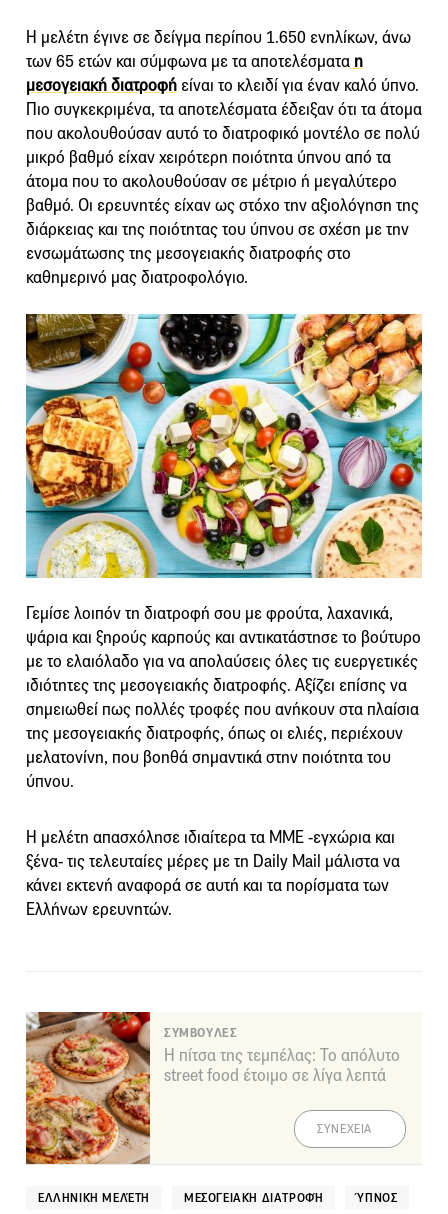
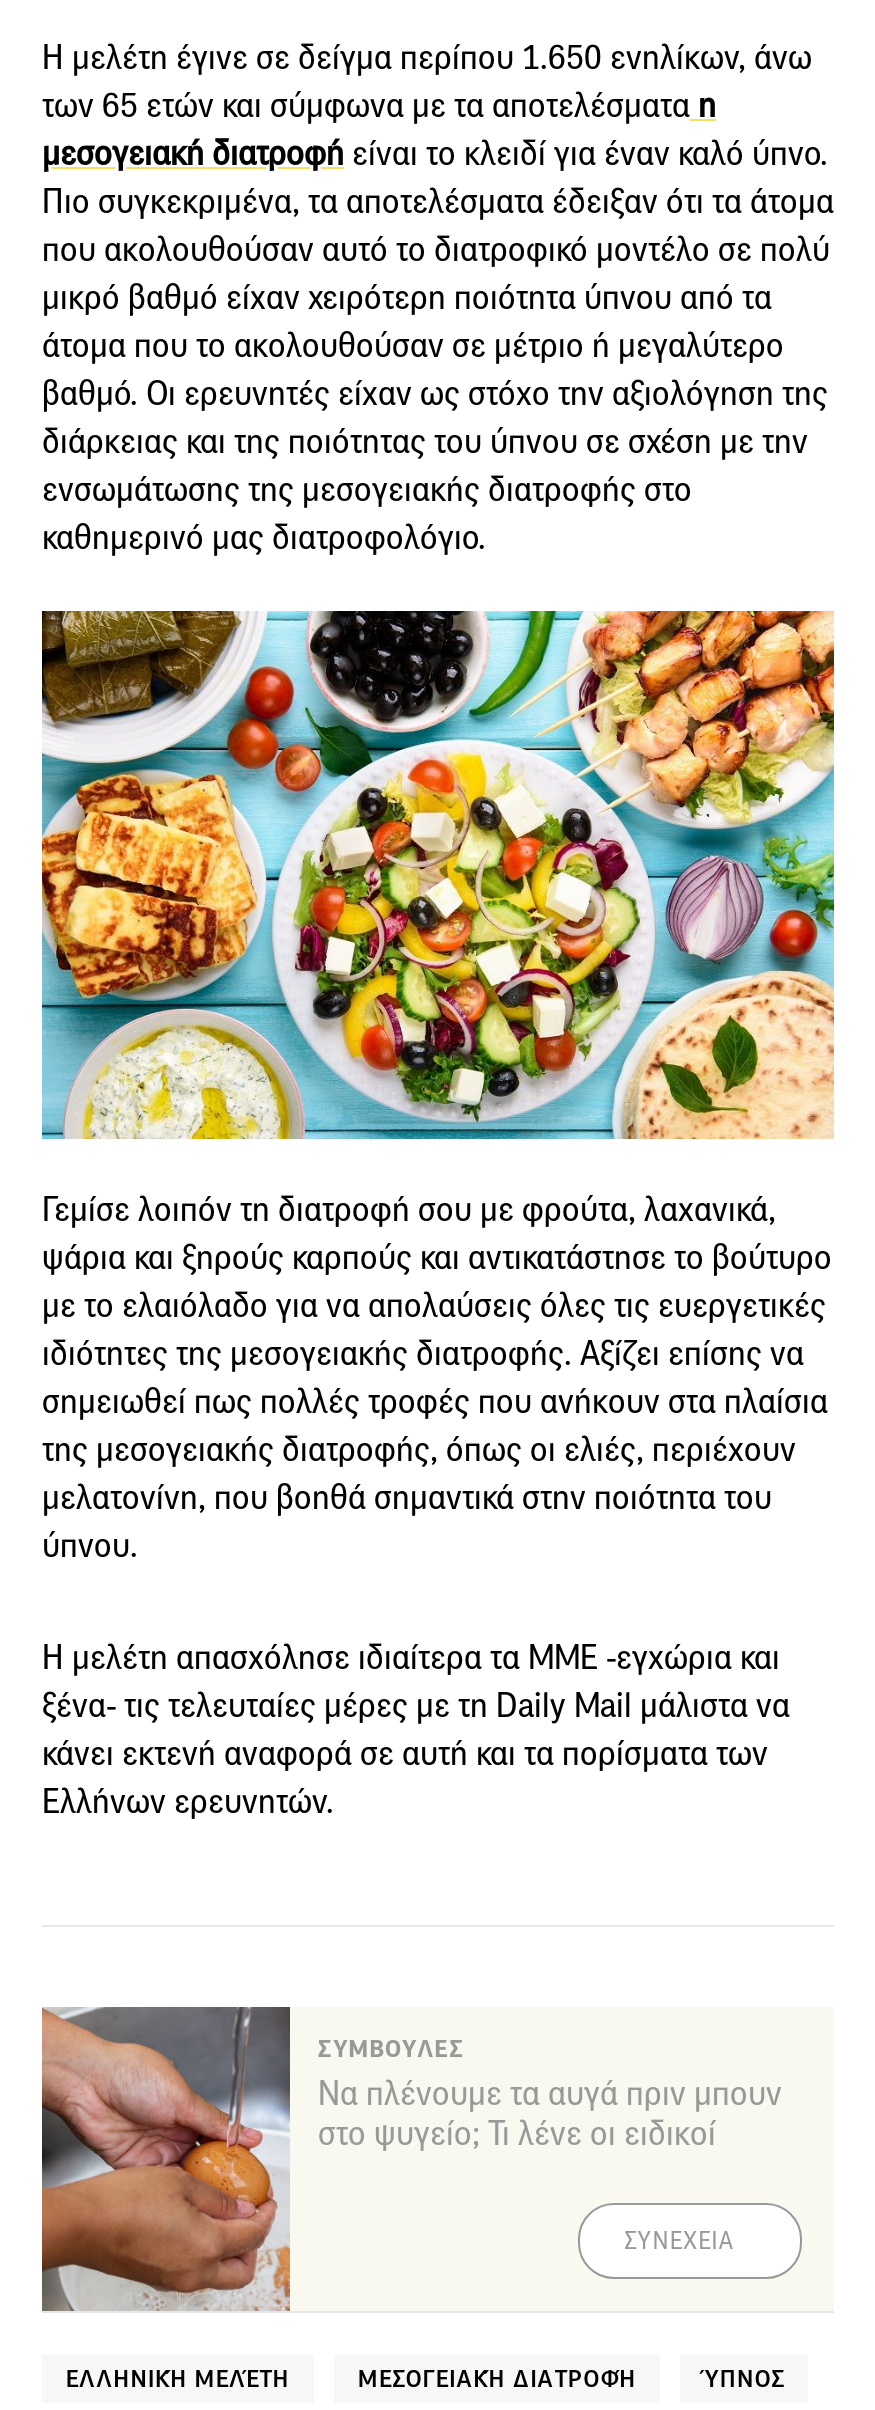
[25,1011,400,1165] [image] | Η πίτσα της τεμπέλας: Το απόλυτο | street food έτοιμο σε λίγα λεπτά -> [40,2005,782,2311] [image] | Να πλένουμε τα αυγά πριν μπουν | στο ψυγείο; Τι λένε οι ειδικοί

